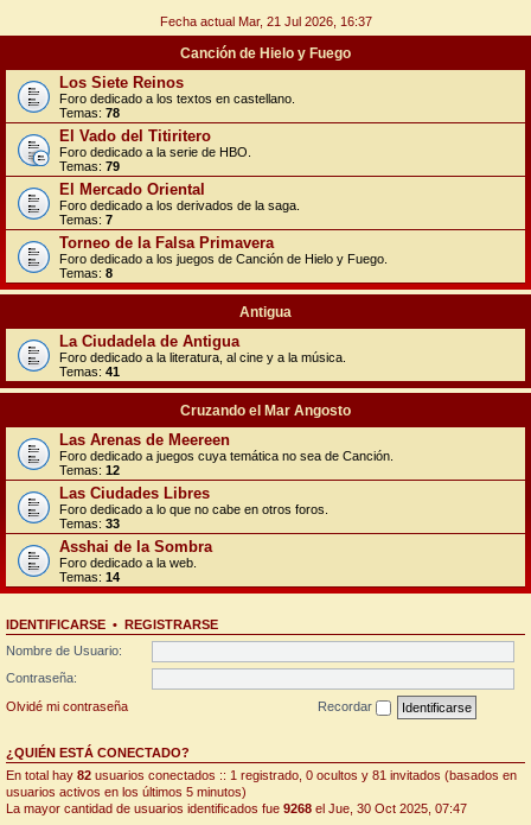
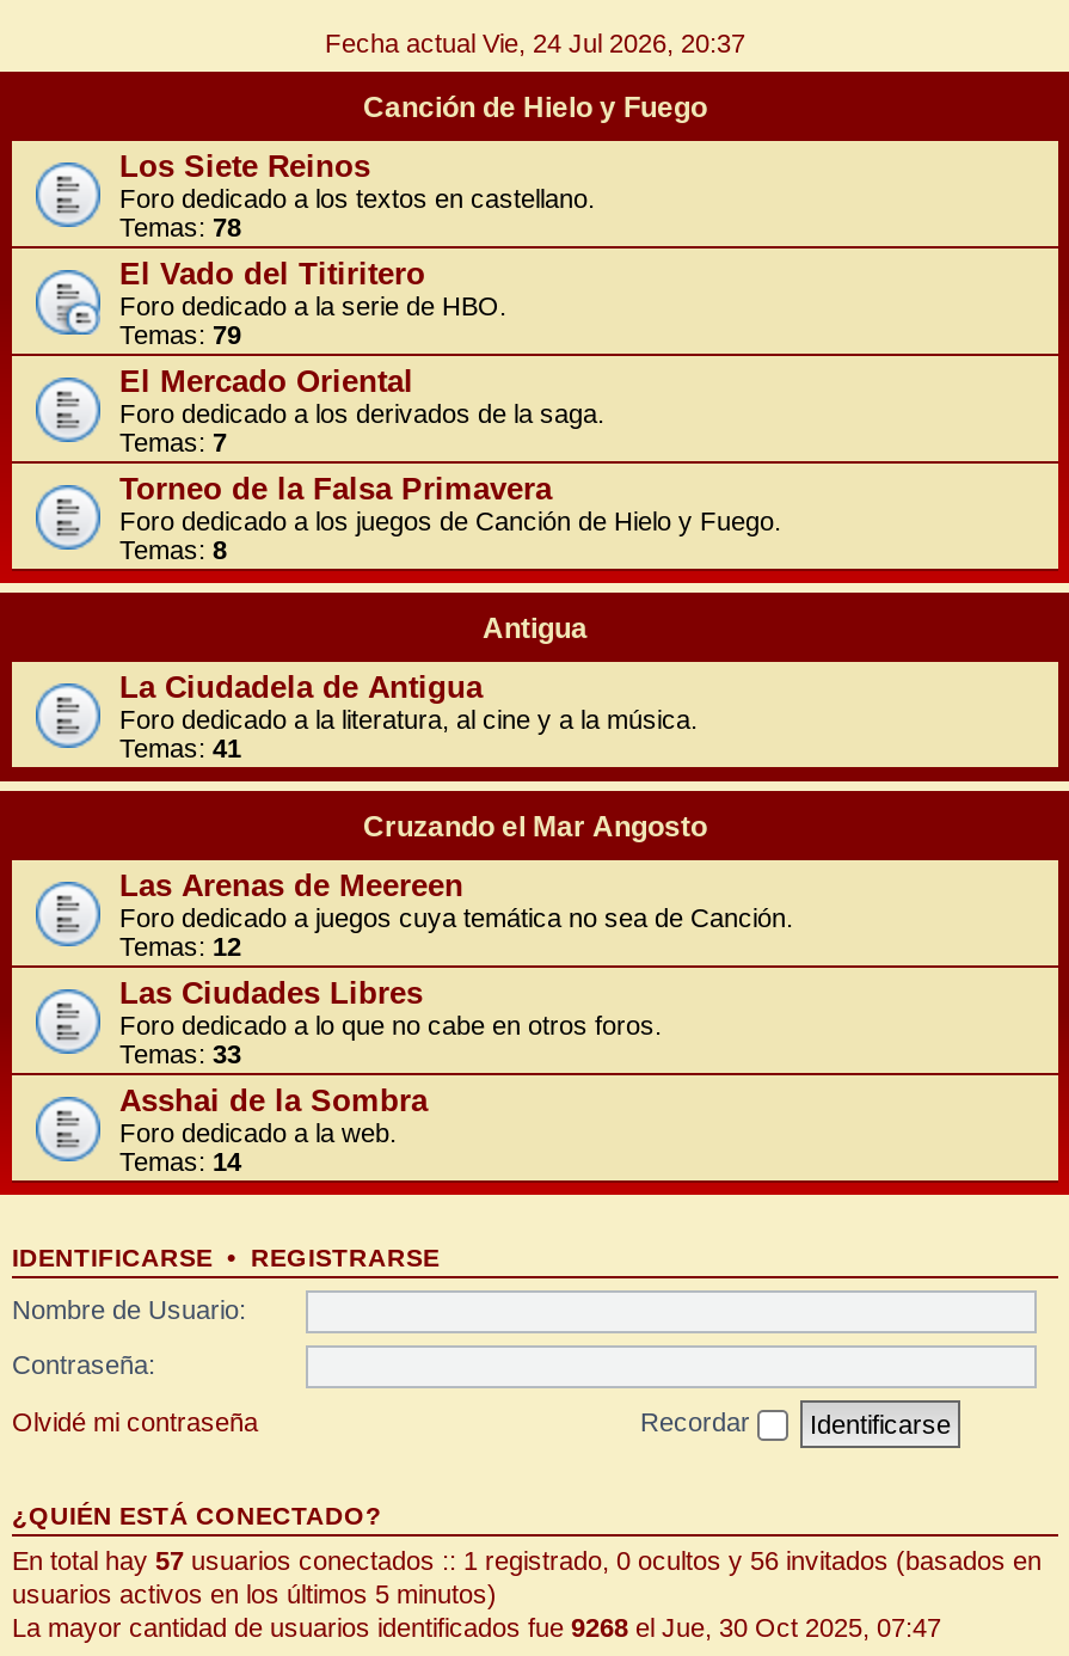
[159,14,372,28] Fecha actual Mar, 21 Jul 2026, 16:37 -> [325,29,745,57] Fecha actual Vie, 24 Jul 2026, 20:37
[6,767,517,782] En total hay 82 usuarios conectados :: 1 registrado, 0 ocultos y 81 invitados (basados en -> [12,1545,1042,1574] En total hay 57 usuarios conectados :: 1 registrado, 0 ocultos y 56 invitados (basados en

